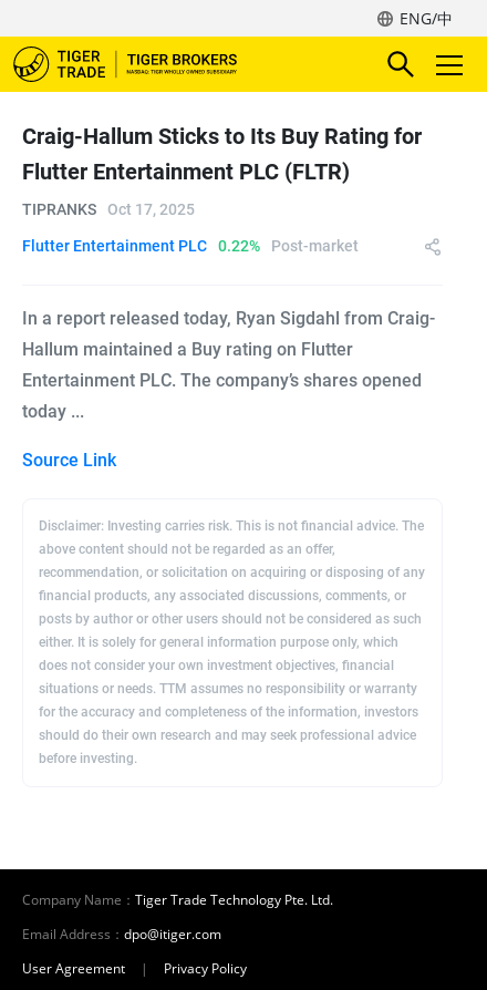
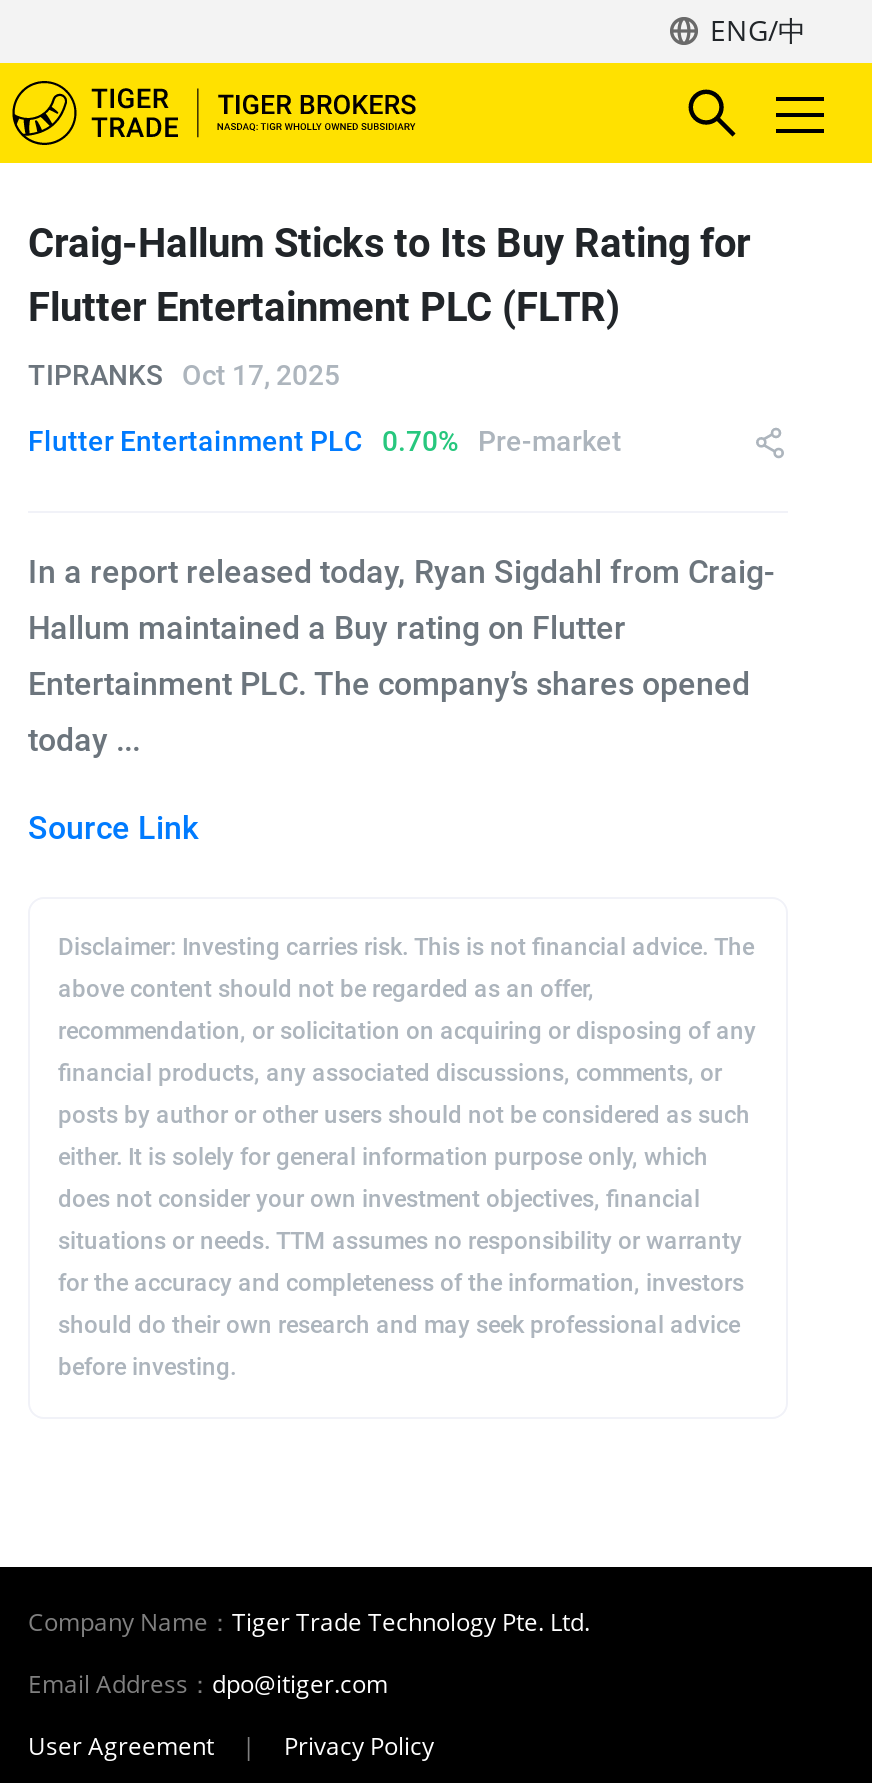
[218,237,359,255] 0.22% | Post-market -> [382,425,622,457] 0.70% | Pre-market

